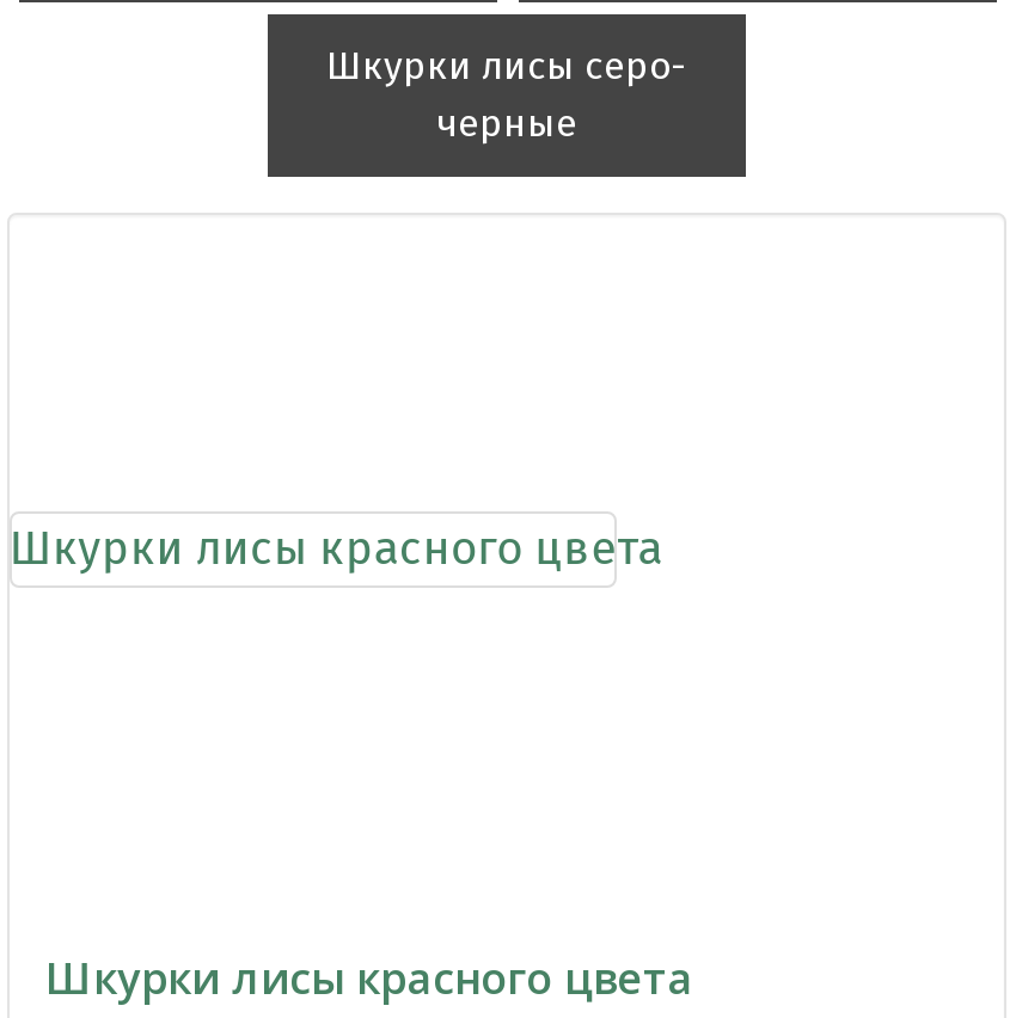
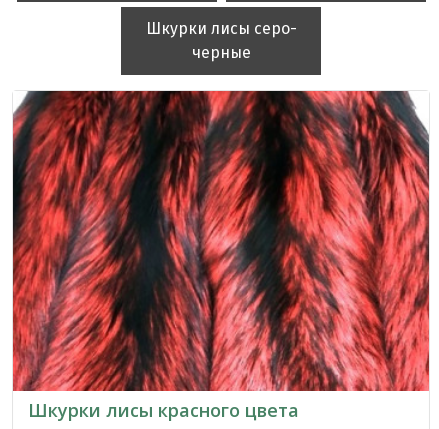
none -> [12,90,430,392] [image]

